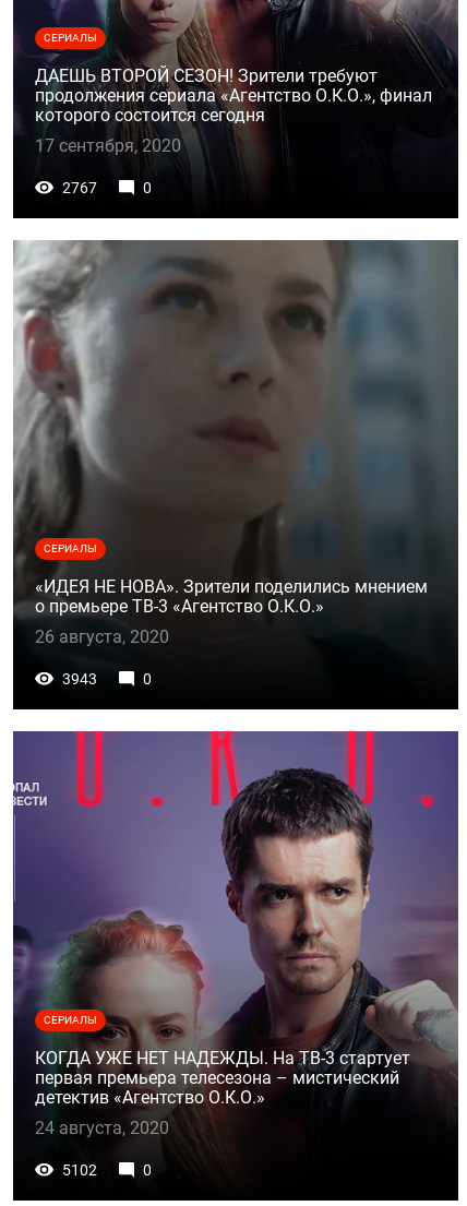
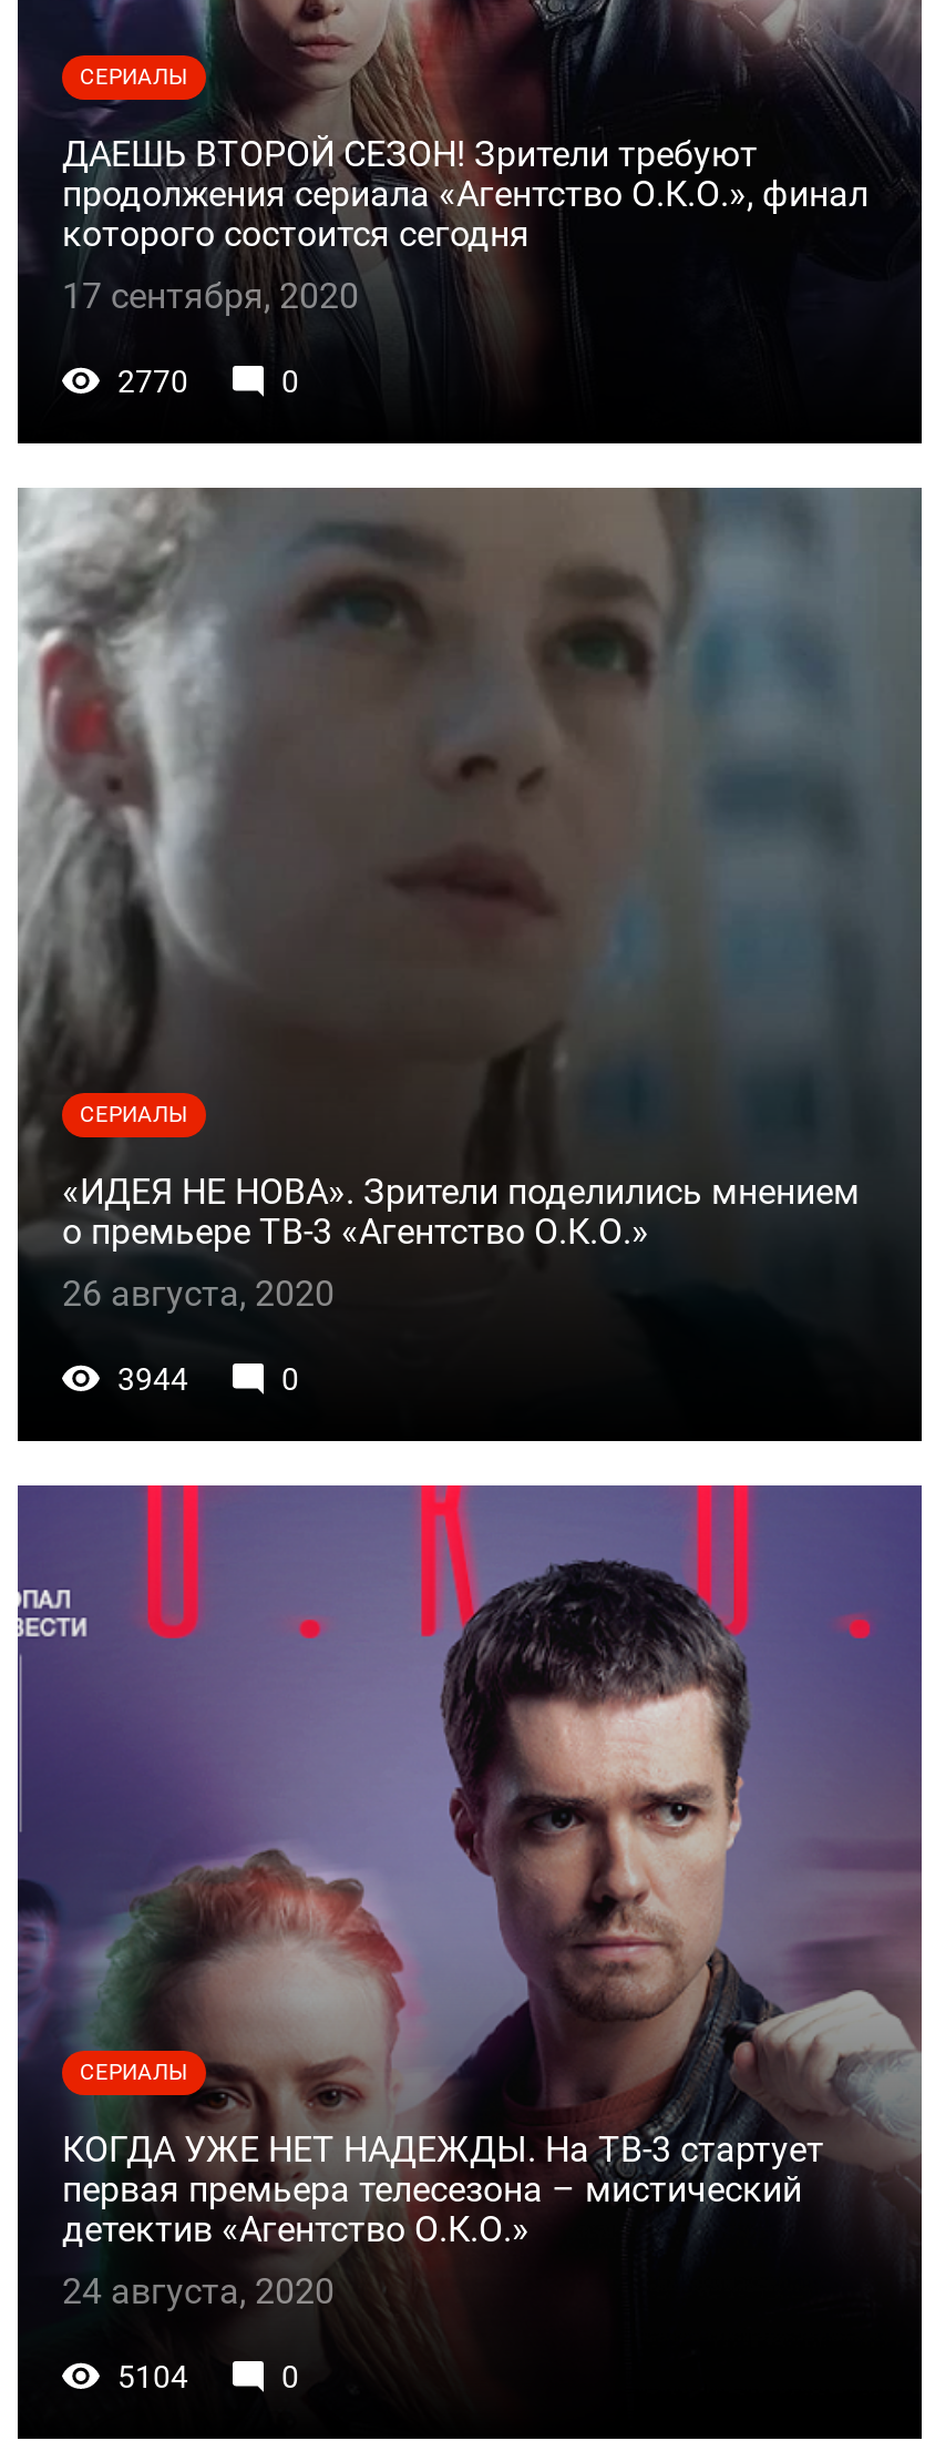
[62,179,97,196] 2767 -> [117,363,188,399] 2770
[62,670,97,687] 3943 -> [117,1361,188,1396] 3944
[62,1161,97,1178] 5102 -> [117,2359,188,2394] 5104

